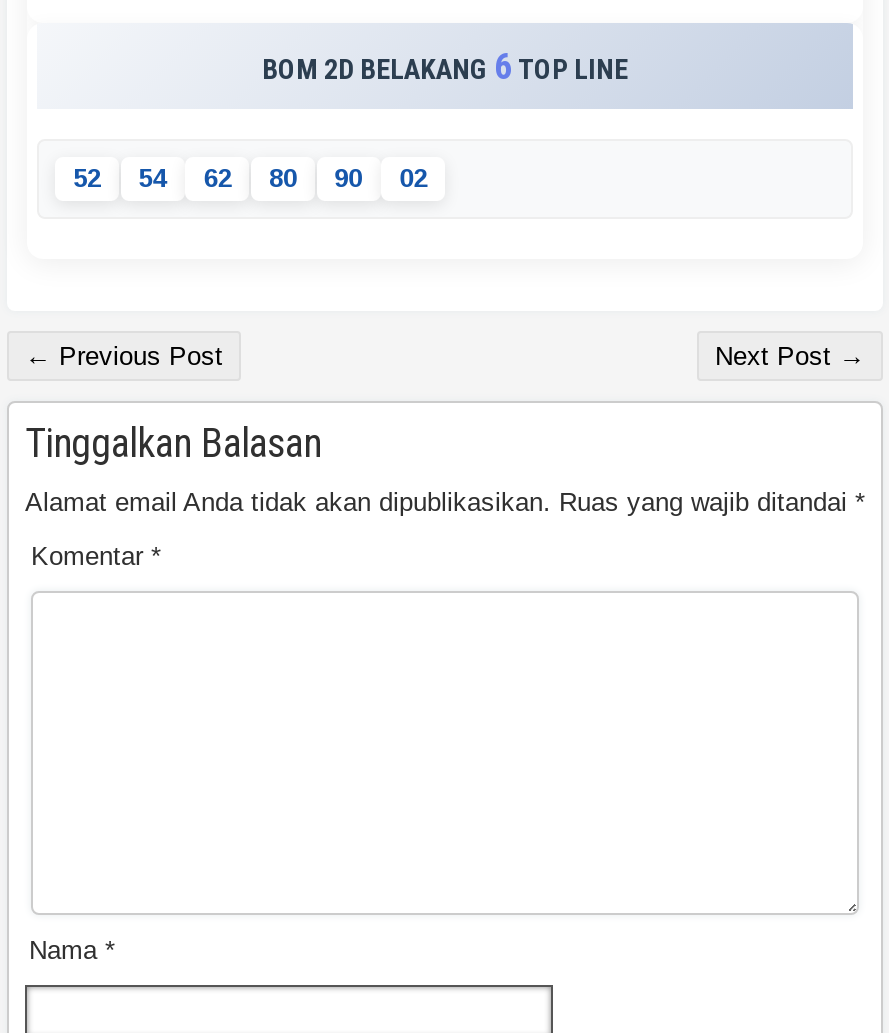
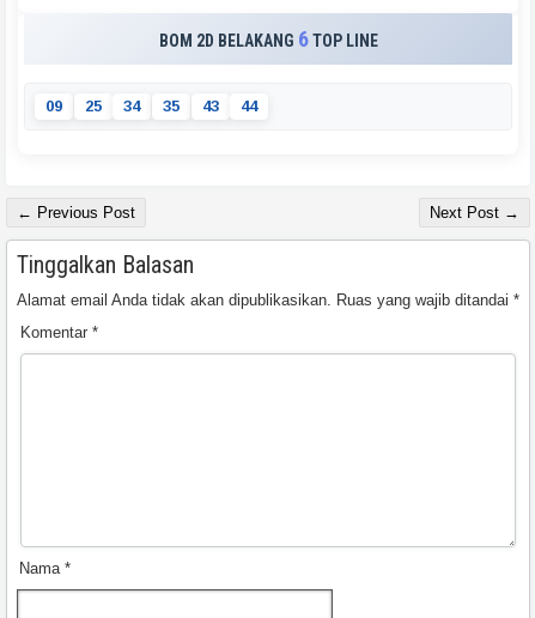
[73,162,101,192] 52 -> [45,97,62,114] 09
[138,162,166,192] 54 -> [85,97,101,114] 25
[204,162,232,192] 62 -> [124,97,140,114] 34
[269,162,297,192] 80 -> [163,97,180,114] 35
[334,162,362,192] 90 -> [202,97,219,114] 43
[400,162,428,192] 02 -> [241,97,258,114] 44

